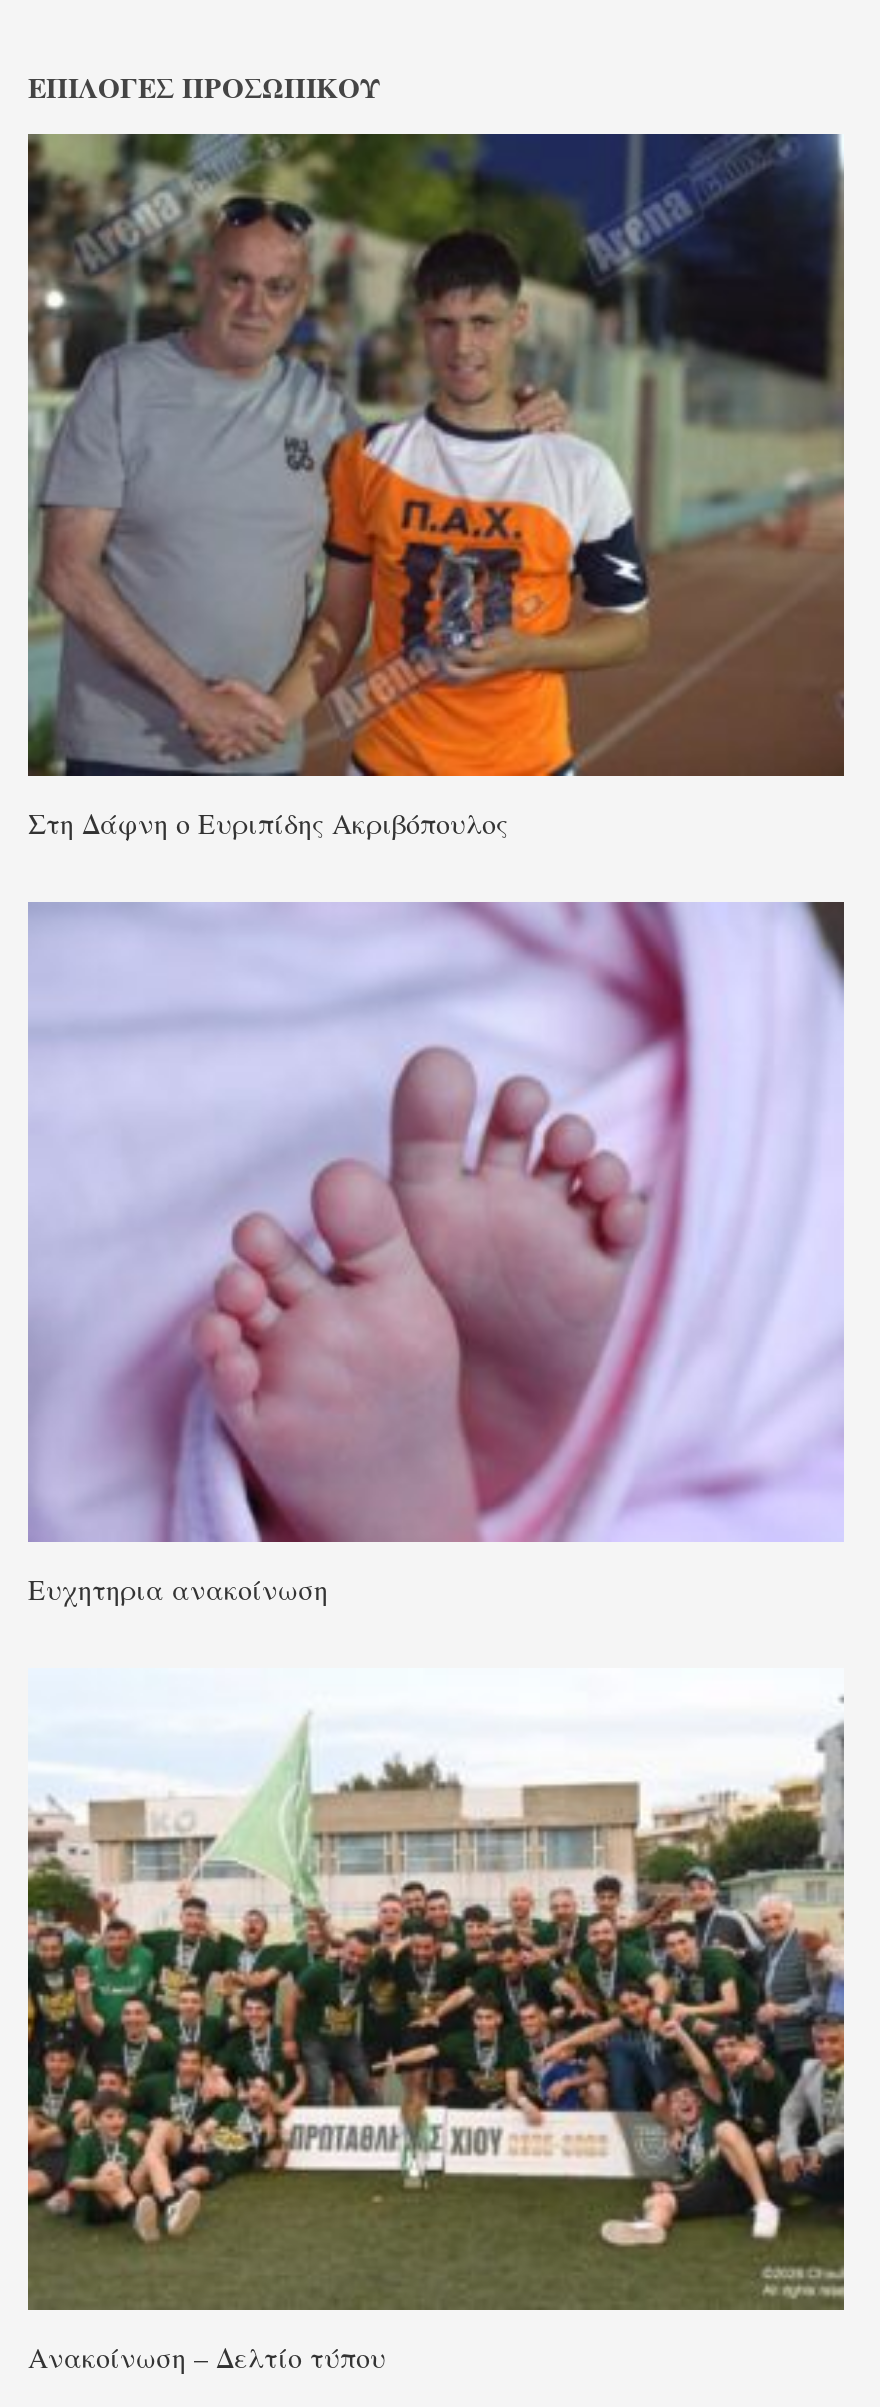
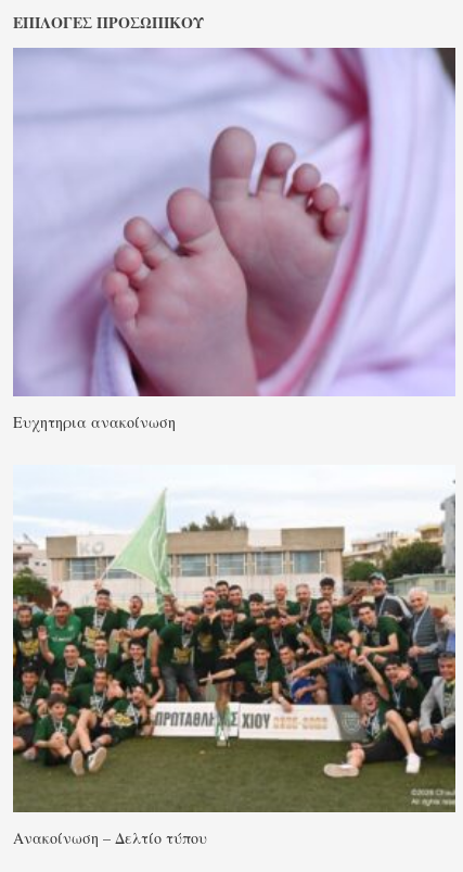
[26,132,846,841] [image] | Στη Δάφνη ο Ευριπίδης Ακριβόπουλος -> none

